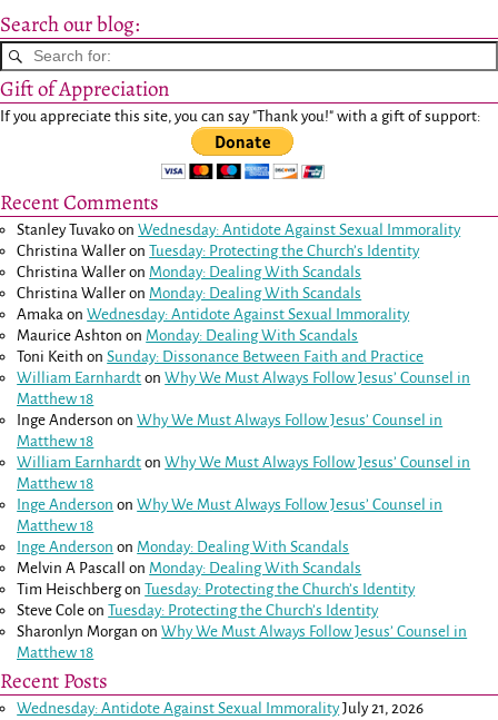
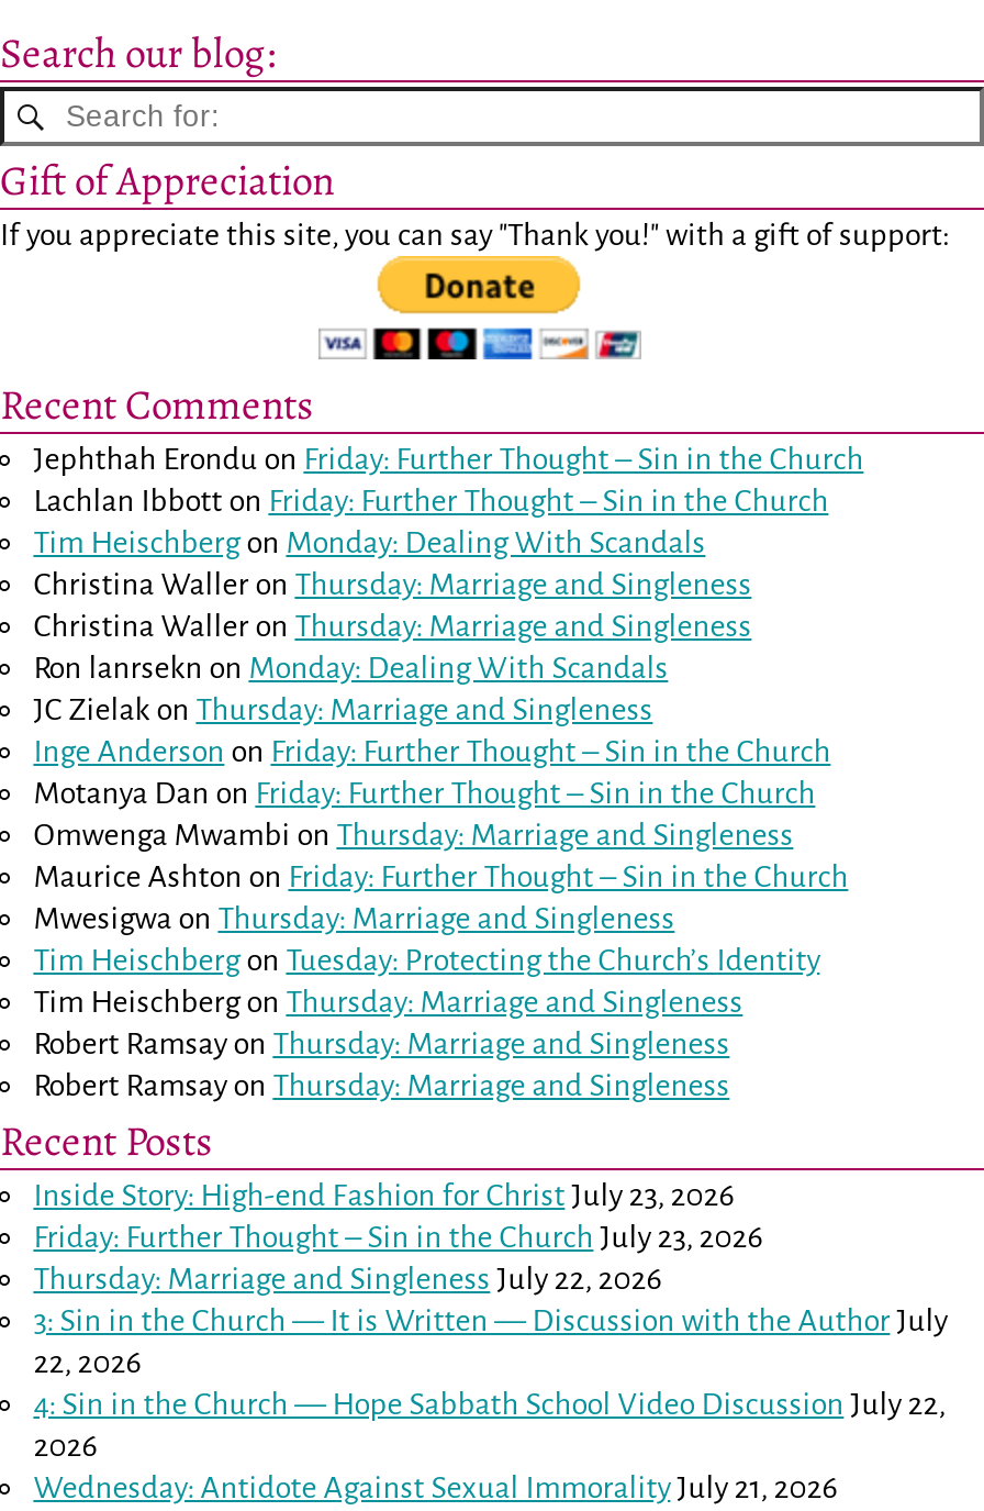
[17,221,470,576] Stanley Tuvako on Wednesday: Antidote Against Sexual Immorality | Christina Waller on Tuesday: Protecting the Church’s Identity | Christina Waller on Monday: Dealing With Scandals | Christina Waller on Monday: Dealing With Scandals | Amaka on Wednesday: Antidote Against Sexual Immorality | Maurice Ashton on Monday: Dealing With Scandals | Toni Keith on Sunday: Dissonance Between Faith and Practice | William Earnhardt on Why We Must Always Follow Jesus’ Counsel in | Matthew 18 | Inge Anderson on Why We Must Always Follow Jesus’ Counsel in | Matthew 18 | William Earnhardt on Why We Must Always Follow Jesus’ Counsel in | Matthew 18 | Inge Anderson on Why We Must Always Follow Jesus’ Counsel in | Matthew 18 | Inge Anderson on Monday: Dealing With Scandals | Melvin A Pascall on Monday: Dealing With Scandals -> [33,442,864,935] Jephthah Erondu on Friday: Further Thought – Sin in the Church | Lachlan Ibbott on Friday: Further Thought – Sin in the Church | Tim Heischberg on Monday: Dealing With Scandals | Christina Waller on Thursday: Marriage and Singleness | Christina Waller on Thursday: Marriage and Singleness | Ron lanrsekn on Monday: Dealing With Scandals | JC Zielak on Thursday: Marriage and Singleness | Inge Anderson on Friday: Further Thought – Sin in the Church | Motanya Dan on Friday: Further Thought – Sin in the Church | Omwenga Mwambi on Thursday: Marriage and Singleness | Maurice Ashton on Friday: Further Thought – Sin in the Church | Mwesigwa on Thursday: Marriage and Singleness
moved [17,581,415,597] -> [33,943,820,976]: Tim Heischberg on Tuesday: Protecting the Church’s Identity
[17,602,467,661] Steve Cole on Tuesday: Protecting the Church’s Identity | Sharonlyn Morgan on Why We Must Always Follow Jesus’ Counsel in | Matthew 18 -> [33,985,743,1102] Tim Heischberg on Thursday: Marriage and Singleness | Robert Ramsay on Thursday: Marriage and Singleness | Robert Ramsay on Thursday: Marriage and Singleness
moved [0,666,108,695] -> [0,1113,213,1170]: Recent Posts
none -> [33,1178,947,1462] Inside Story: High-end Fashion for Christ July 23, 2026 | Friday: Further Thought – Sin in the Church July 23, 2026 | Thursday: Marriage and Singleness July 22, 2026 | 3: Sin in the Church — It is Written — Discussion with the Author July | 22, 2026 | 4: Sin in the Church — Hope Sabbath School Video Discussion July 22, | 2026

